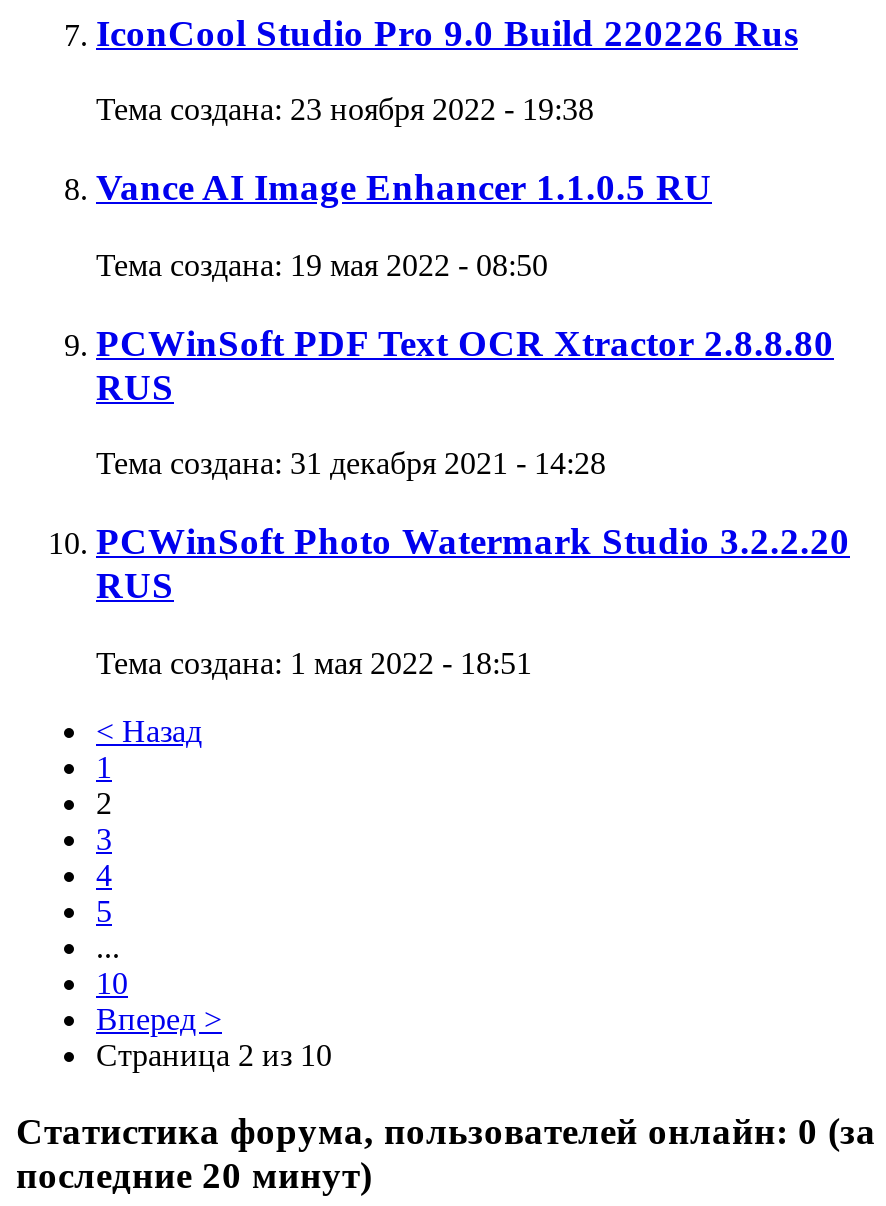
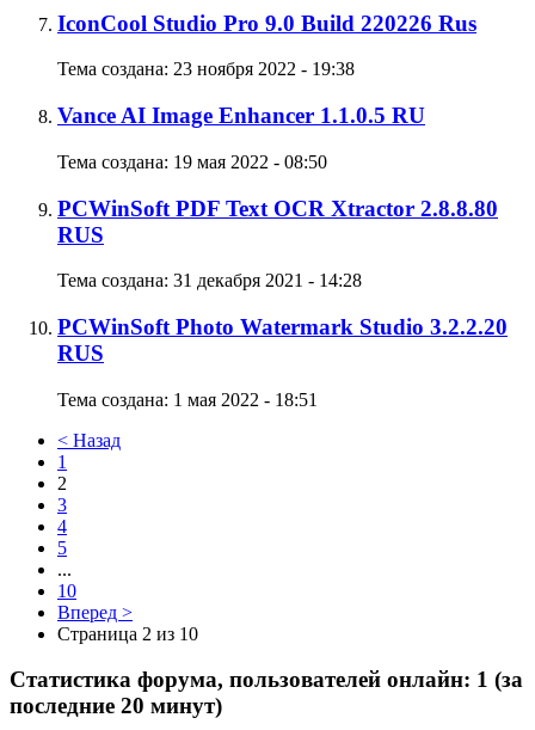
[16,1111,876,1153] Статистика форума, пользователей онлайн: 0 (за -> [10,667,523,692] Статистика форума, пользователей онлайн: 1 (за

